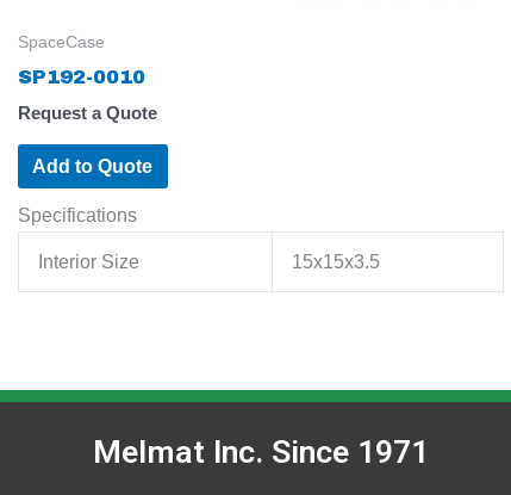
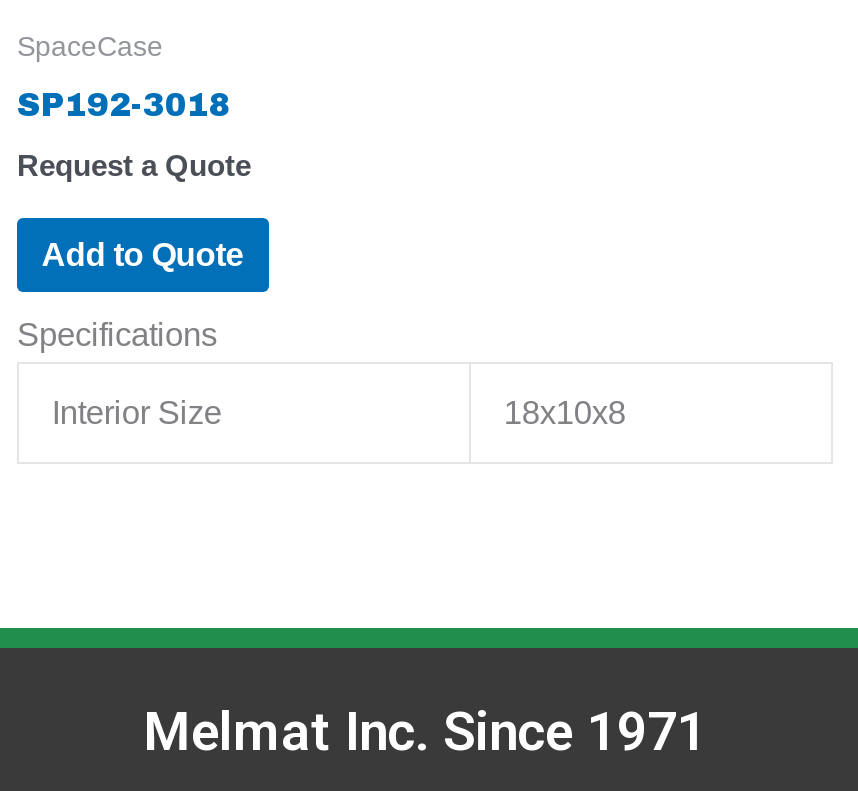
[18,67,145,87] SP192-0010 -> [17,88,231,122] SP192-3018
[292,250,380,271] 15x15x3.5 -> [504,395,626,431] 18x10x8

